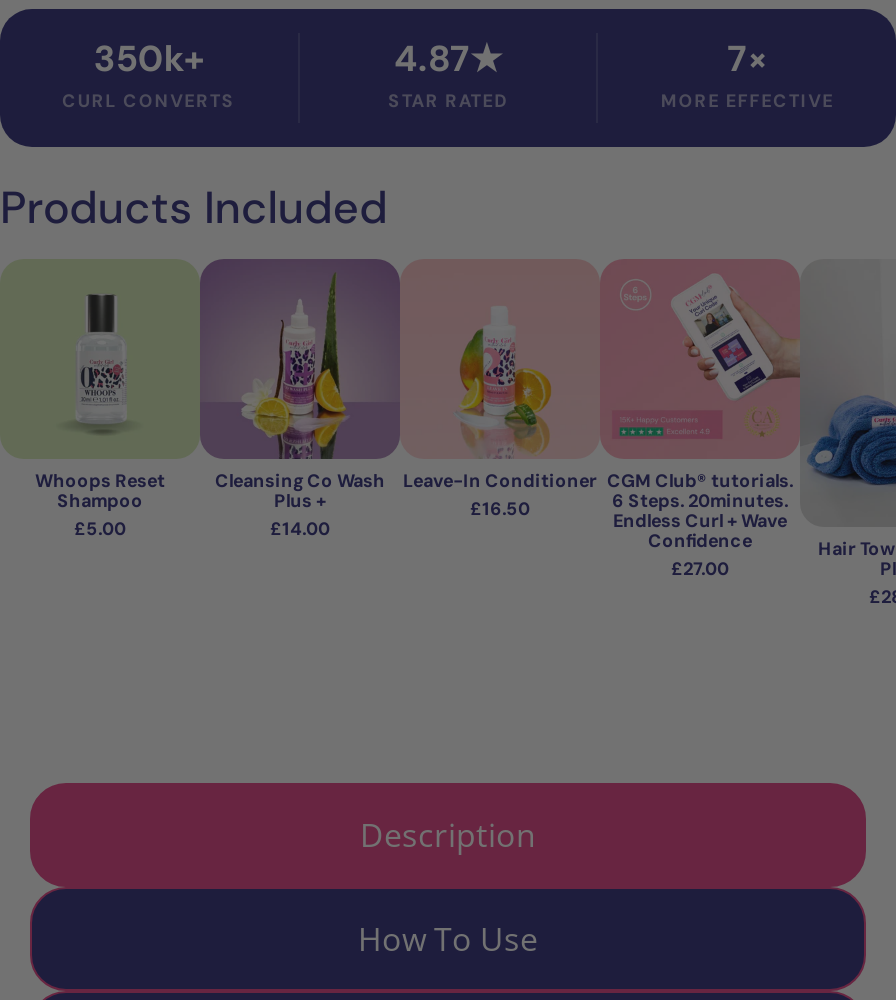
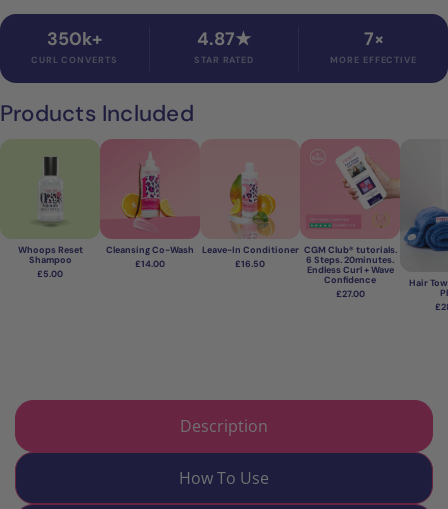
[200,258,400,514] [image] | Cleansing Co Wash | Plus + -> [100,139,200,256] [image] | Cleansing Co-Wash

